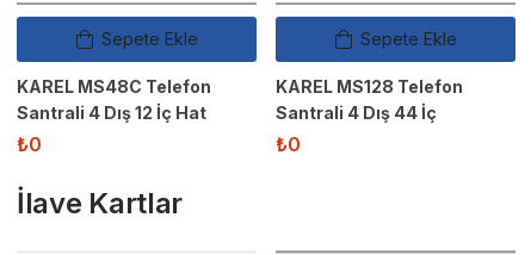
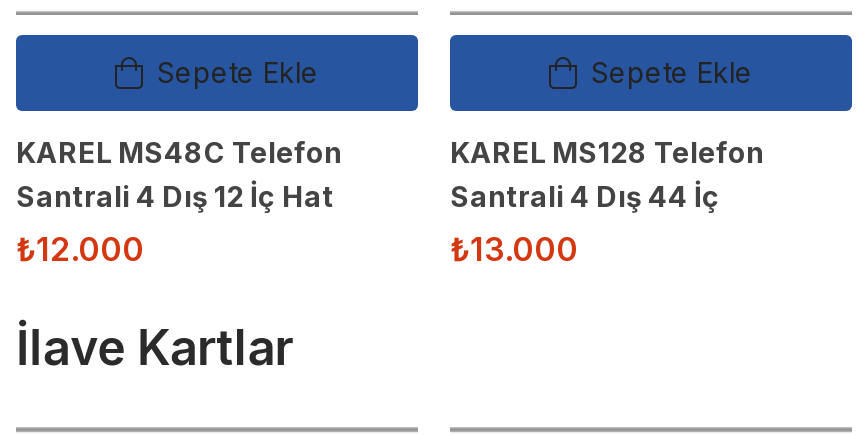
[17,133,42,156] ₺0 -> [16,230,144,270] ₺12.000
[276,133,301,156] ₺0 -> [450,230,578,270] ₺13.000

